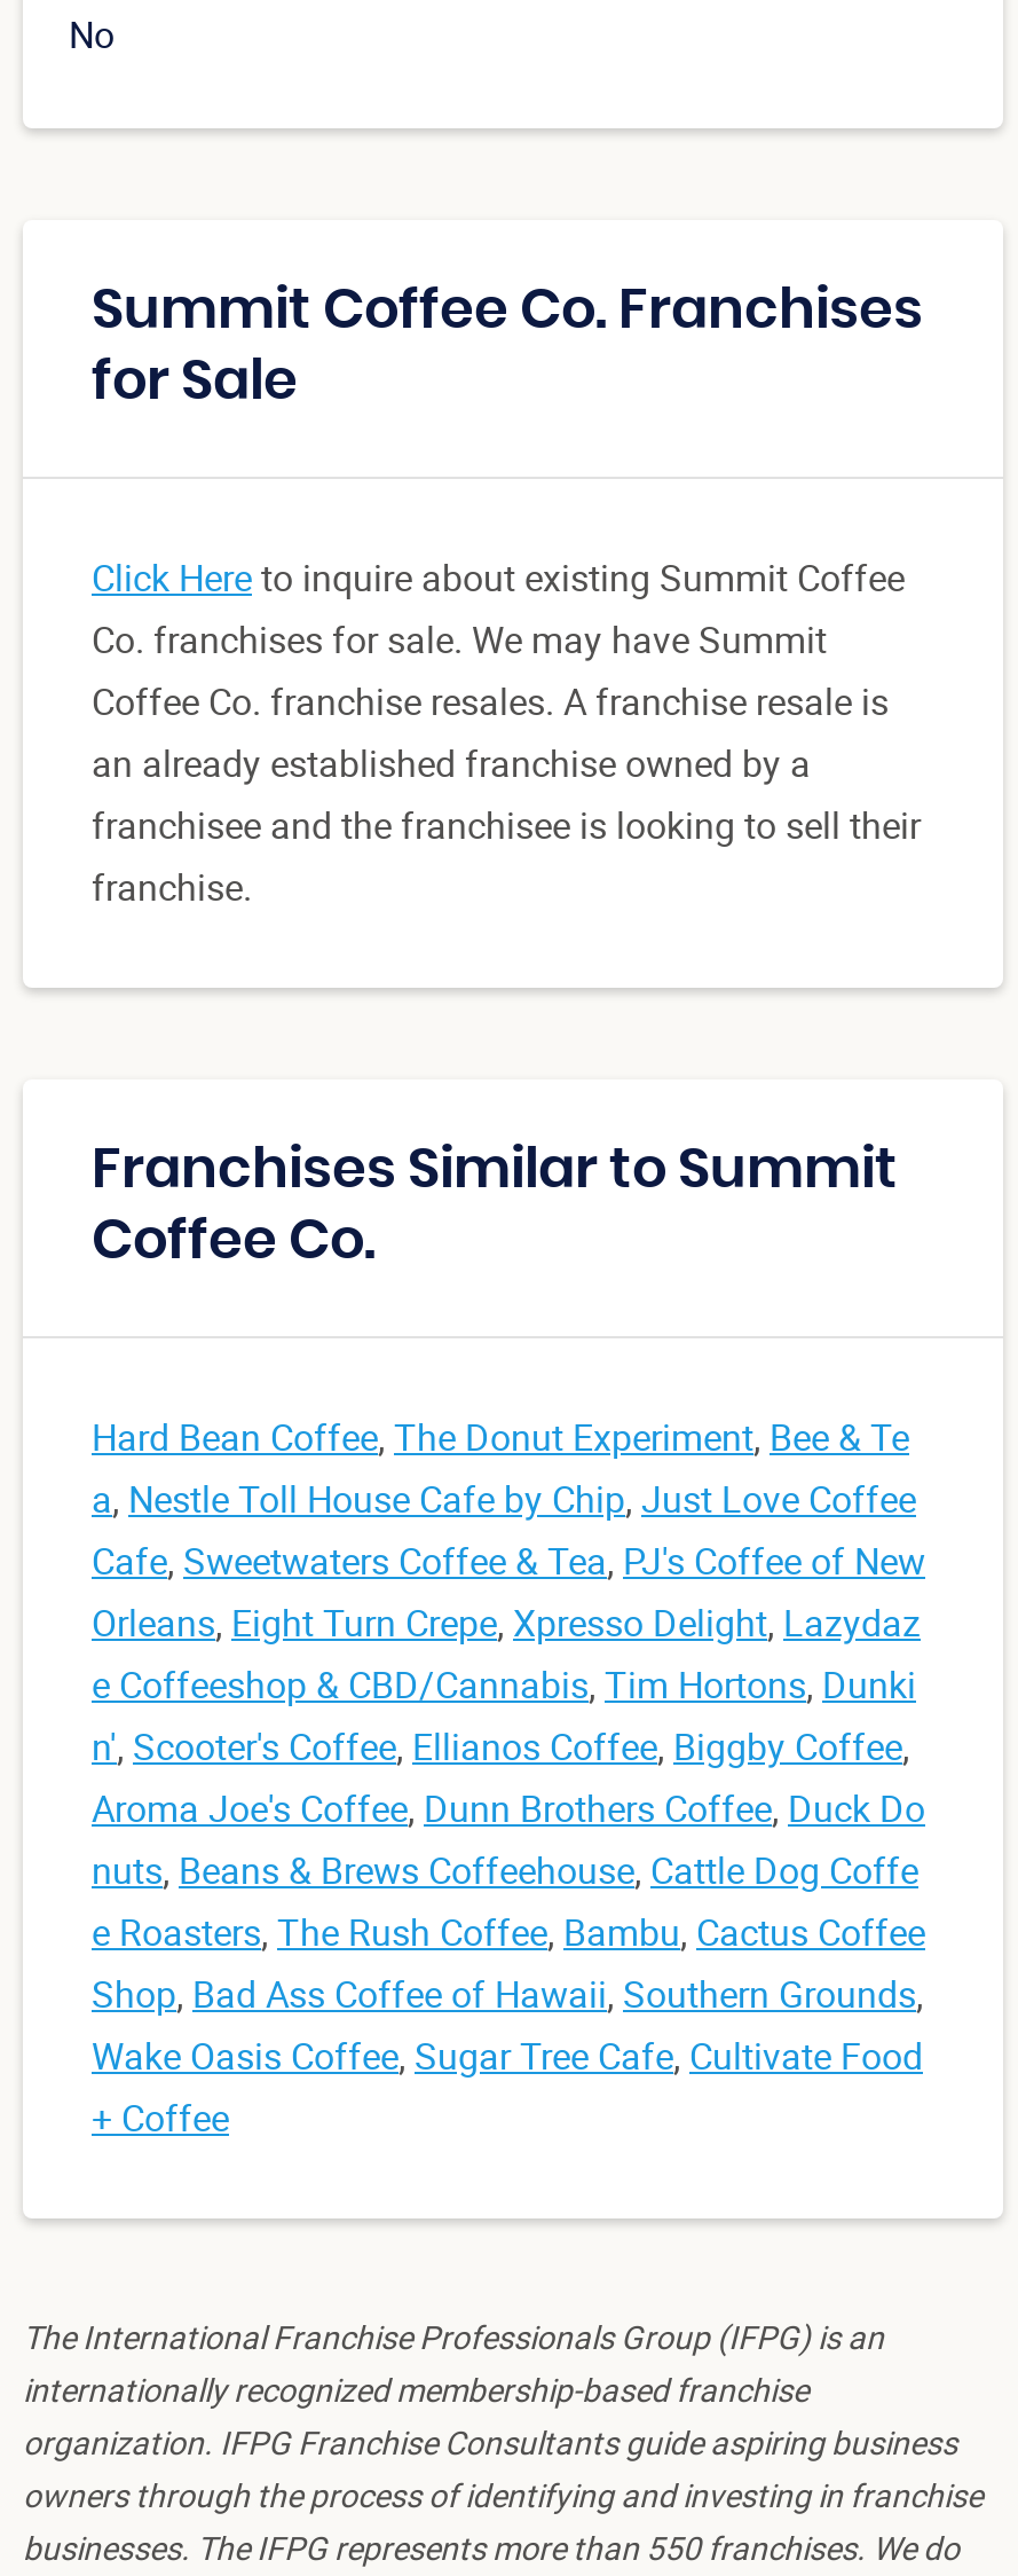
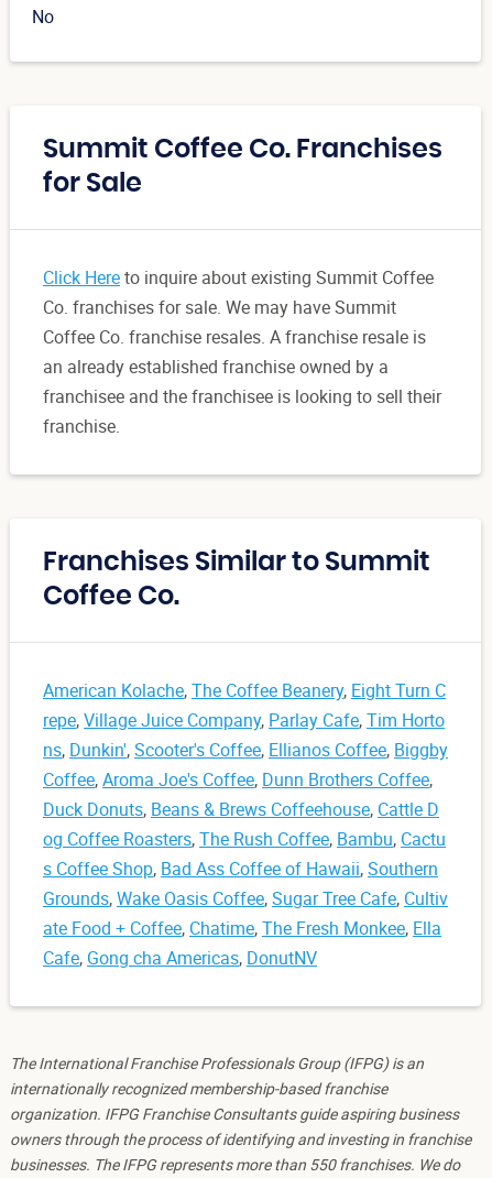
[92,1411,925,2142] Hard Bean Coffee, The Donut Experiment, Bee & Te | a, Nestle Toll House Cafe by Chip, Just Love Coffee | Cafe, Sweetwaters Coffee & Tea, PJ's Coffee of New | Orleans, Eight Turn Crepe, Xpresso Delight, Lazydaz | e Coffeeshop & CBD/Cannabis, Tim Hortons, Dunki | n', Scooter's Coffee, Ellianos Coffee, Biggby Coffee, | Aroma Joe's Coffee, Dunn Brothers Coffee, Duck Do | nuts, Beans & Brews Coffeehouse, Cattle Dog Coffe | e Roasters, The Rush Coffee, Bambu, Cactus Coffee | Shop, Bad Ass Coffee of Hawaii, Southern Grounds, | Wake Oasis Coffee, Sugar Tree Cafe, Cultivate Food | + Coffee -> [43,678,448,970] American Kolache, The Coffee Beanery, Eight Turn C | repe, Village Juice Company, Parlay Cafe, Tim Horto | ns, Dunkin', Scooter's Coffee, Ellianos Coffee, Biggby | Coffee, Aroma Joe's Coffee, Dunn Brothers Coffee, | Duck Donuts, Beans & Brews Coffeehouse, Cattle D | og Coffee Roasters, The Rush Coffee, Bambu, Cactu | s Coffee Shop, Bad Ass Coffee of Hawaii, Southern | Grounds, Wake Oasis Coffee, Sugar Tree Cafe, Cultiv | ate Food + Coffee, Chatime, The Fresh Monkee, Ella | Cafe, Gong cha Americas, DonutNV

